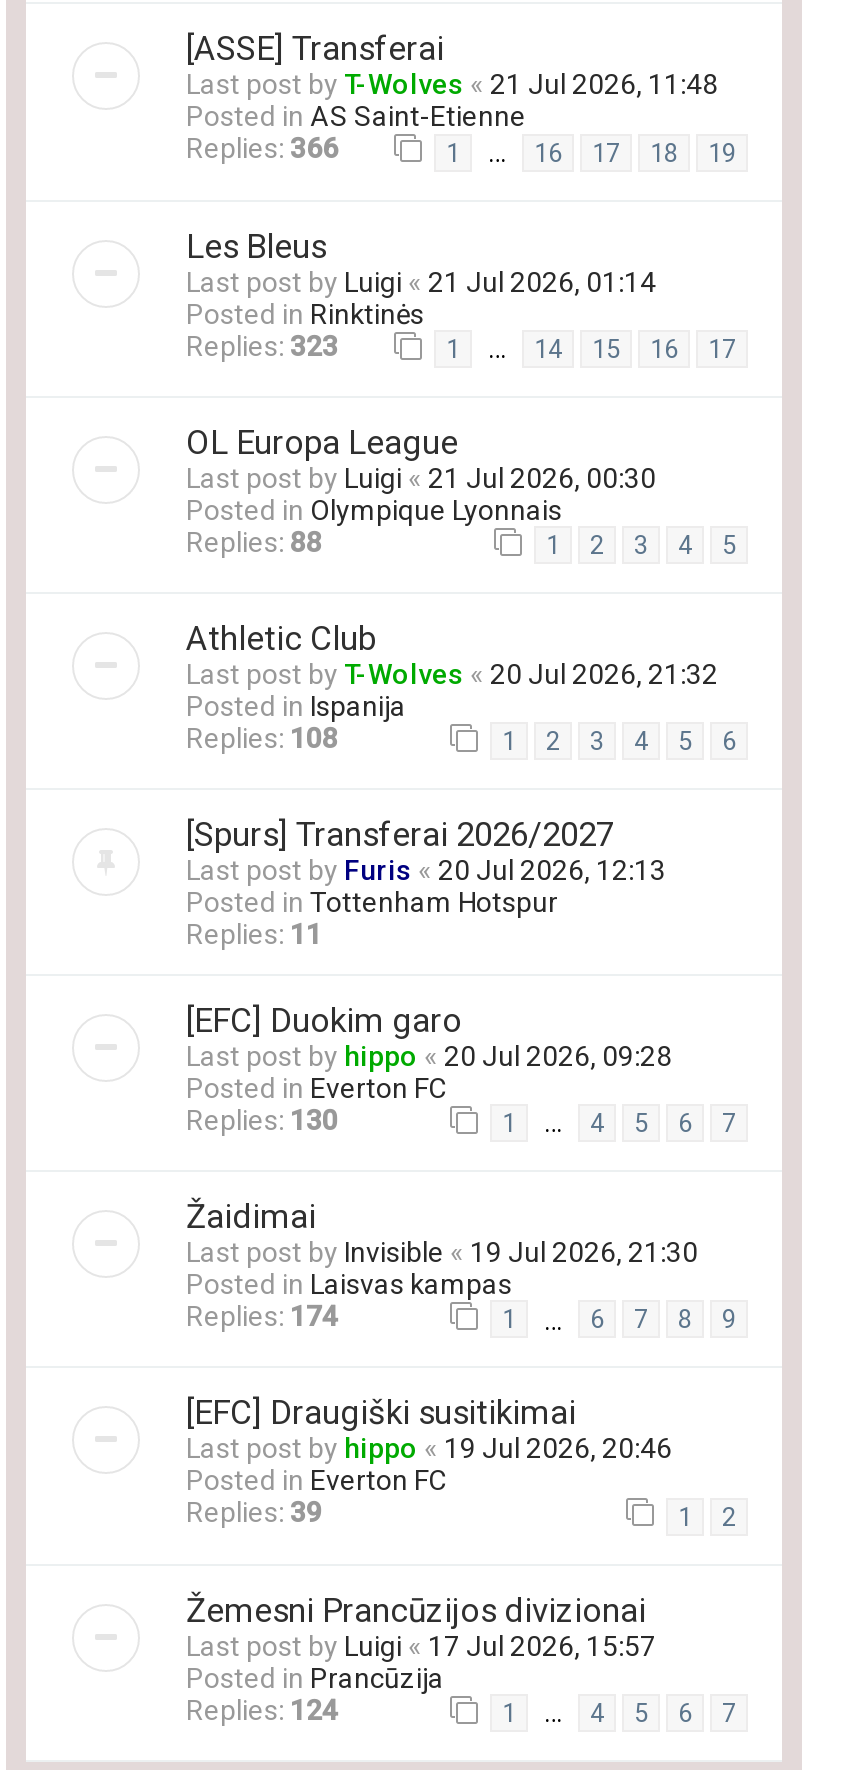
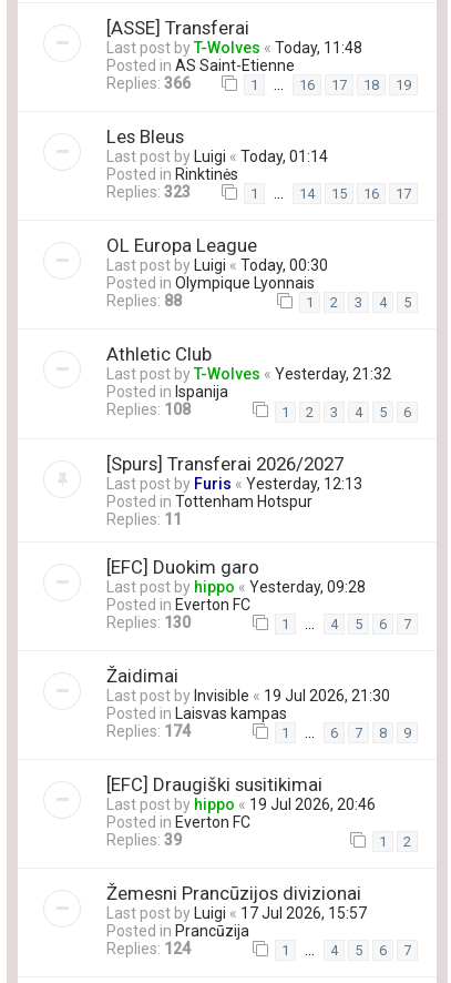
[186,69,718,101] Last post by T-Wolves «21 Jul 2026, 11:48 -> [106,39,362,56] Last post by T-Wolves «Today, 11:48
[186,265,656,297] Last post by Luigi «21 Jul 2026, 01:14 -> [106,147,328,165] Last post by Luigi «Today, 01:14
[186,461,656,493] Last post by Luigi«21 Jul 2026, 00:30 -> [106,256,328,274] Last post by Luigi«Today, 00:30
[186,658,718,690] Last post by T-Wolves «20 Jul 2026, 21:32 -> [106,365,391,383] Last post by T-Wolves «Yesterday, 21:32
[186,854,666,886] Last post by Furis «20 Jul 2026, 12:13 -> [106,474,362,492] Last post by Furis «Yesterday, 12:13
[186,1040,672,1072] Last post by hippo «20 Jul 2026, 09:28 -> [106,577,366,595] Last post by hippo «Yesterday, 09:28

